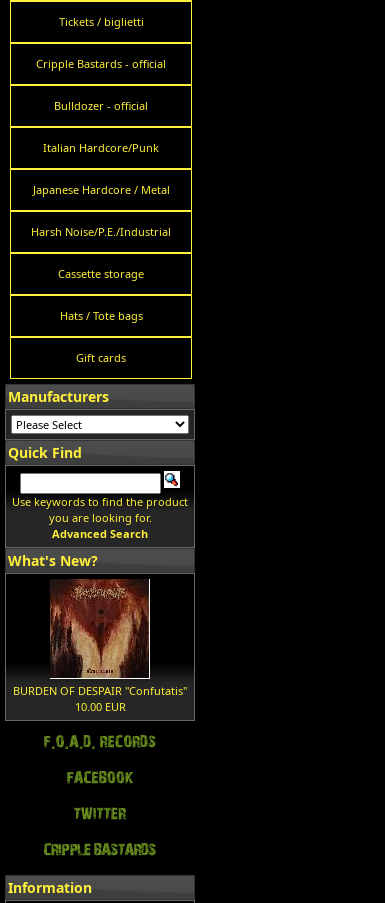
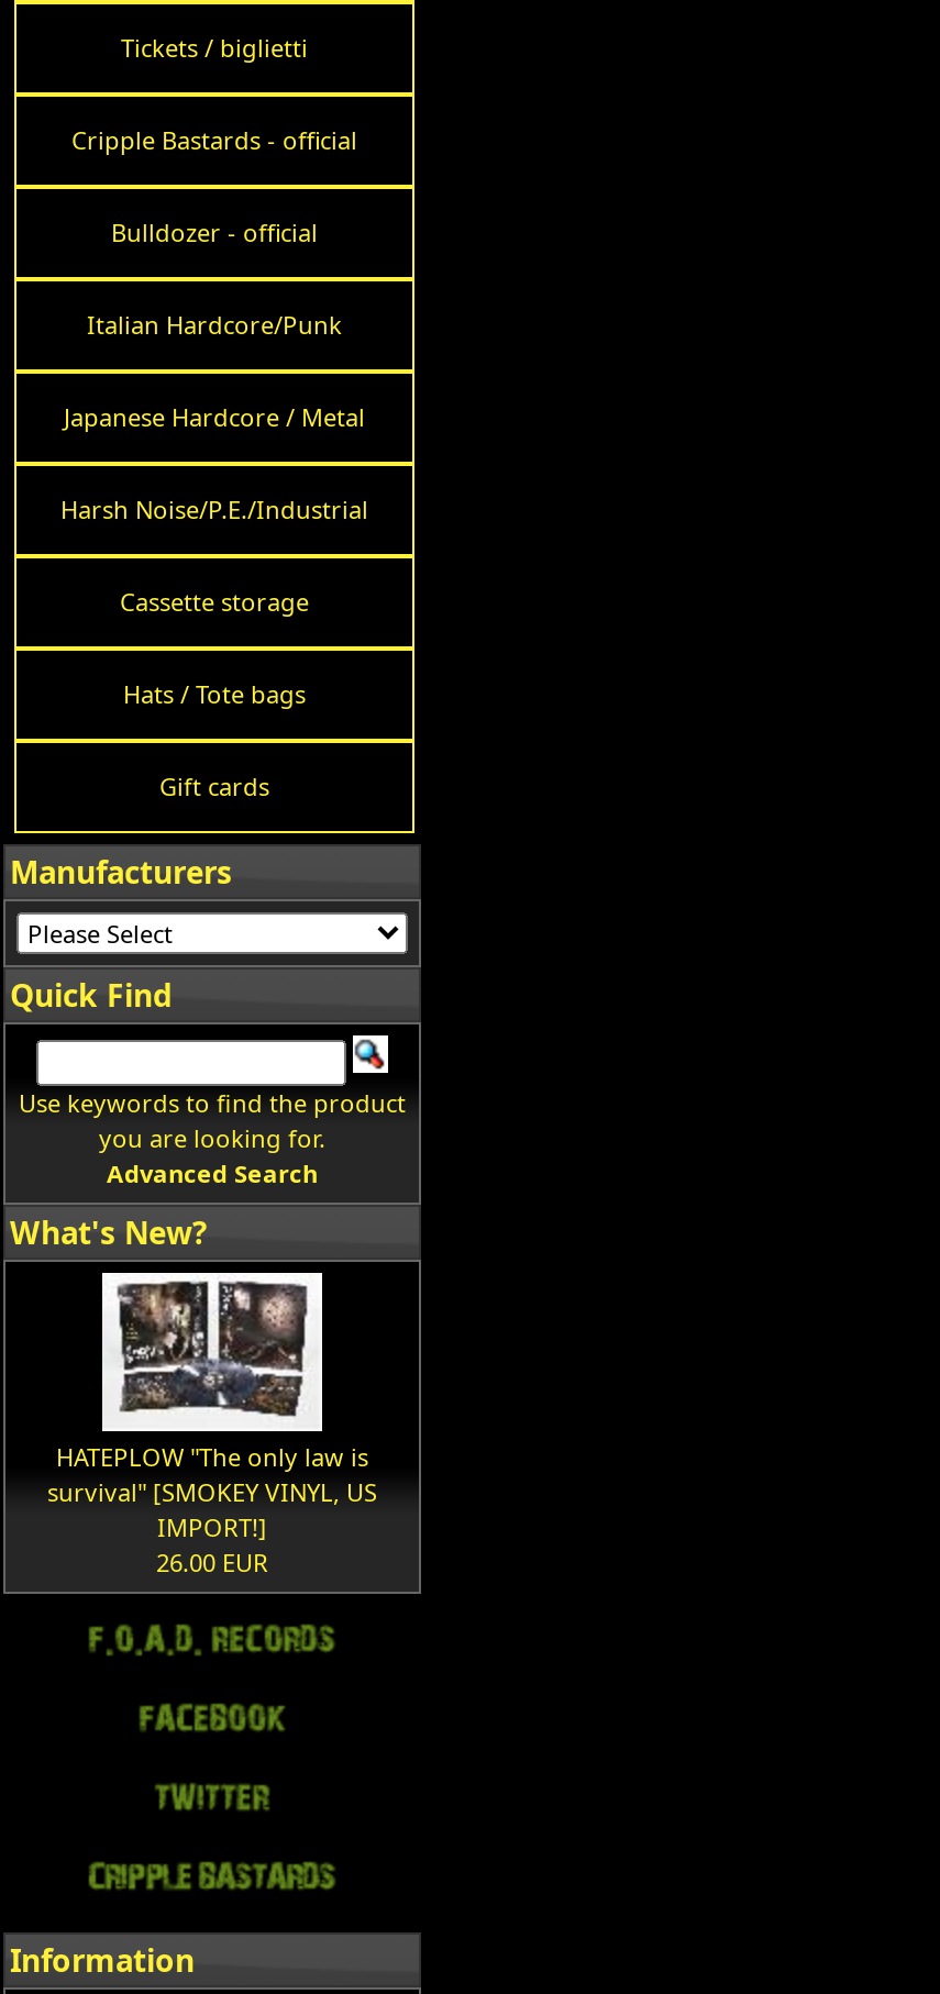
[13,579,187,714] [image] | BURDEN OF DESPAIR "Confutatis" | 10.00 EUR -> [47,1273,377,1578] [image] | HATEPLOW "The only law is | survival" [SMOKEY VINYL, US | IMPORT!] | 26.00 EUR

